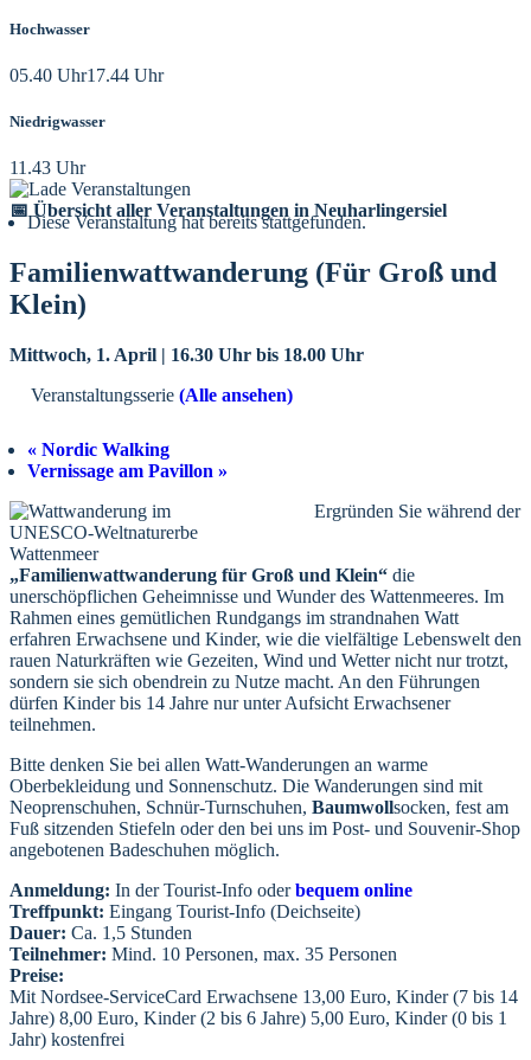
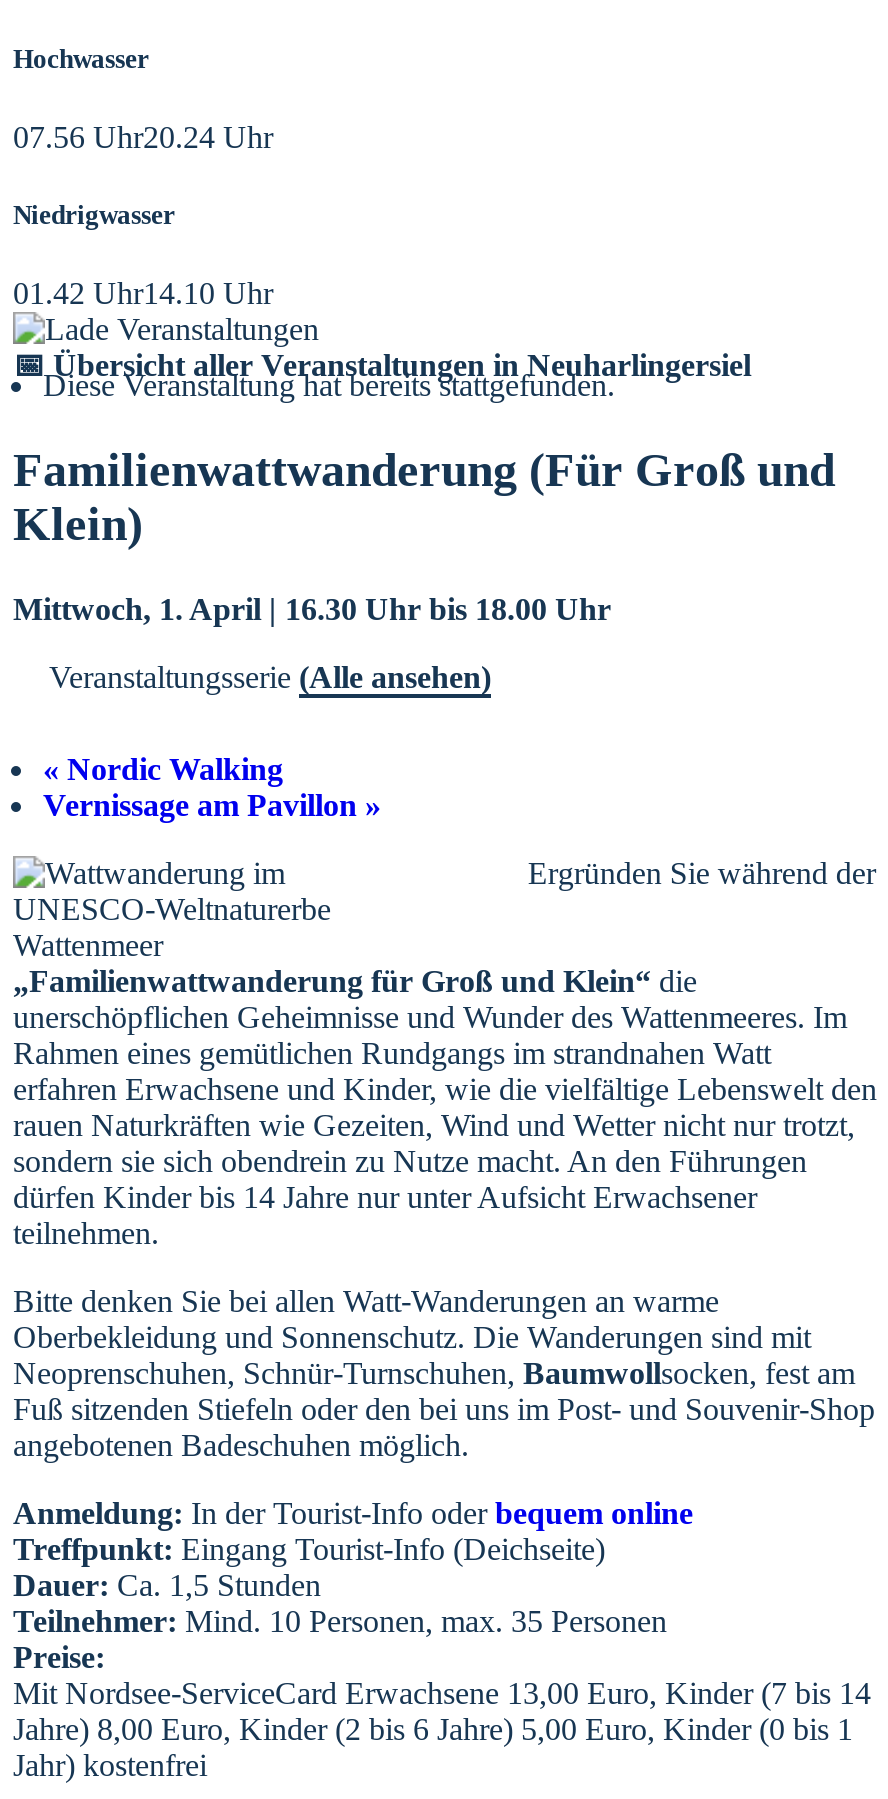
[9,65,164,85] 05.40 Uhr17.44 Uhr -> [13,120,273,154] 07.56 Uhr20.24 Uhr
[9,158,85,178] 11.43 Uhr -> [13,276,273,310] 01.42 Uhr14.10 Uhr

